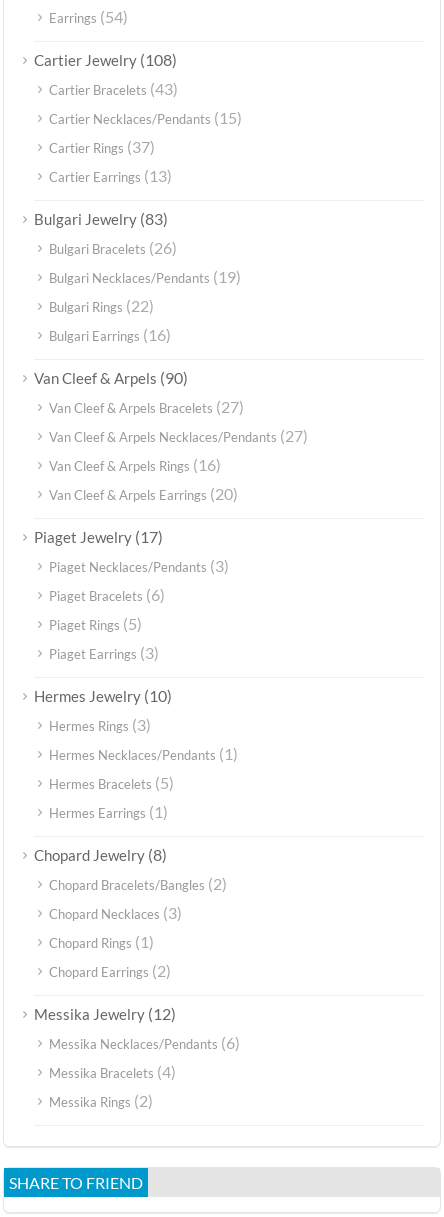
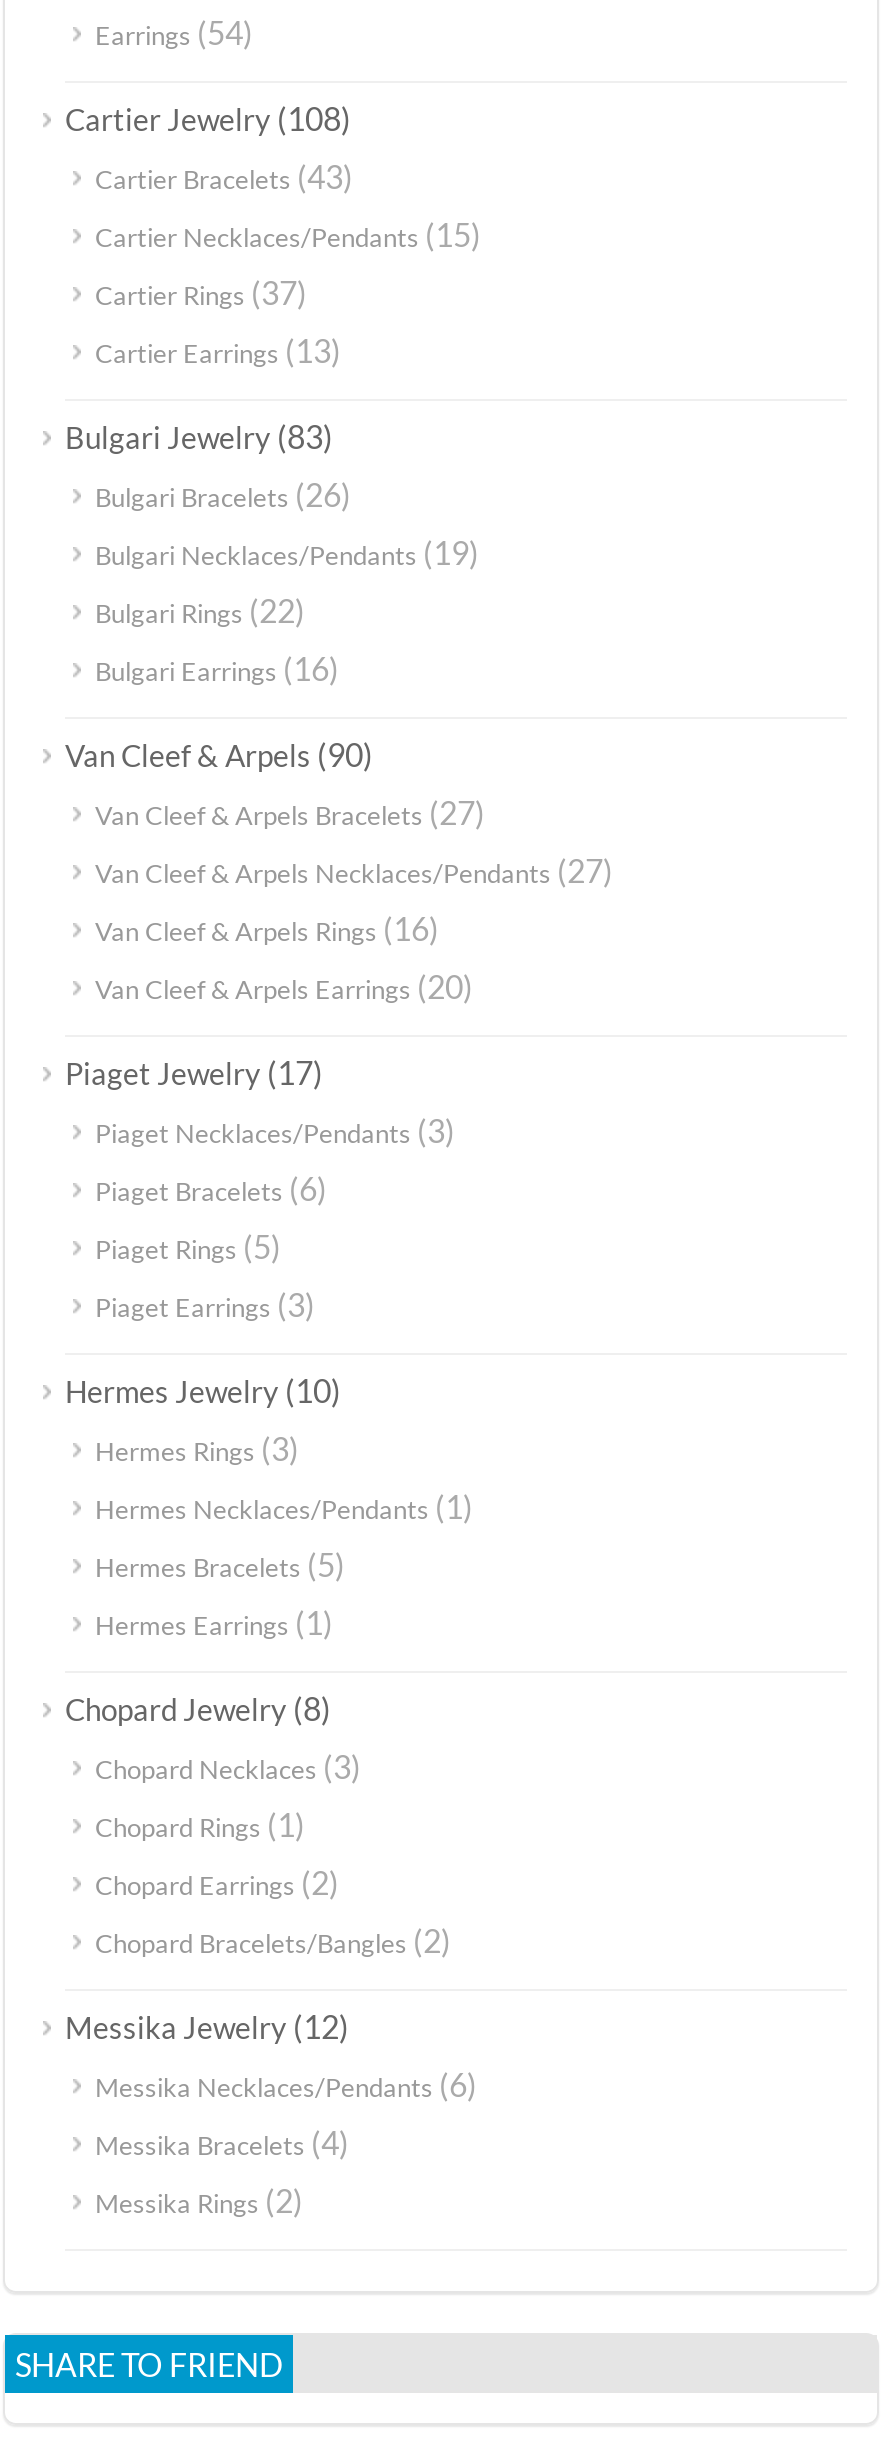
moved [49,874,227,893] -> [95,1921,451,1959]: Chopard Bracelets/Bangles (2)
moved [49,903,182,980] -> [95,1747,361,1901]: Chopard Necklaces (3) | Chopard Rings (1) | Chopard Earrings (2)

